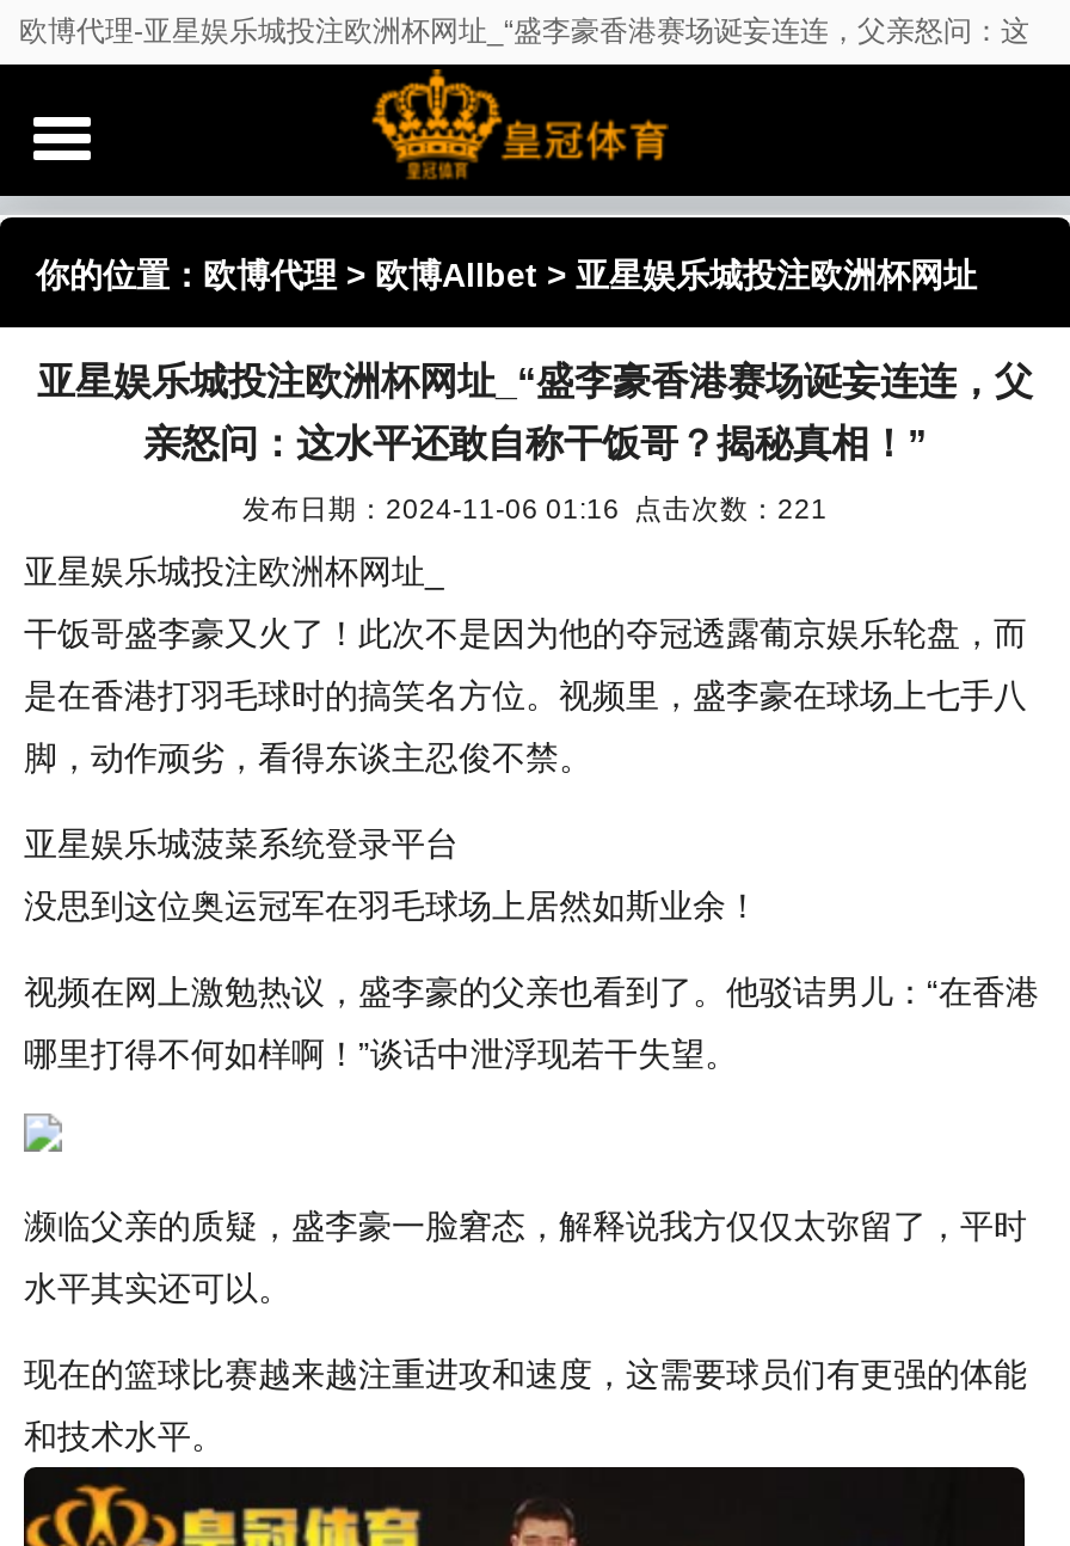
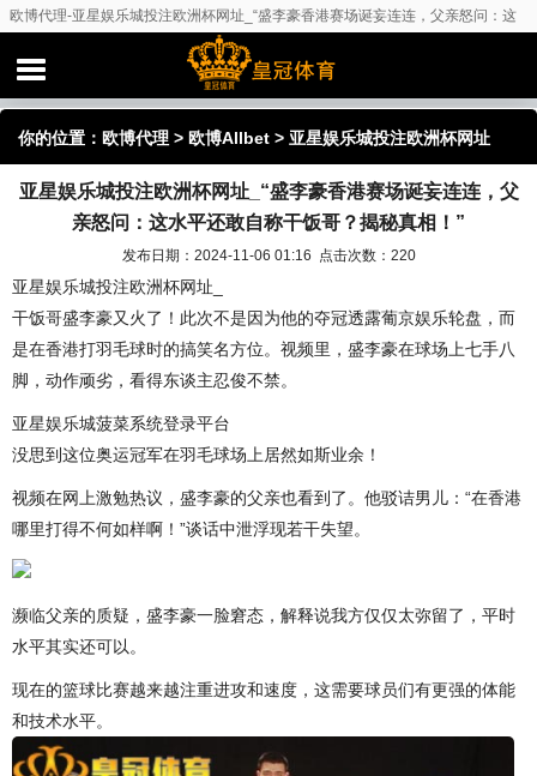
[242,492,828,523] 发布日期：2024-11-06 01:16 点击次数：221 -> [122,247,415,263] 发布日期：2024-11-06 01:16 点击次数：220

